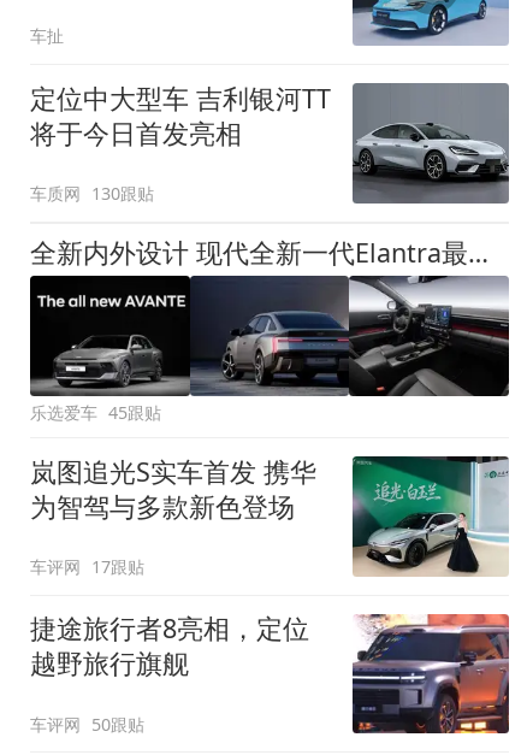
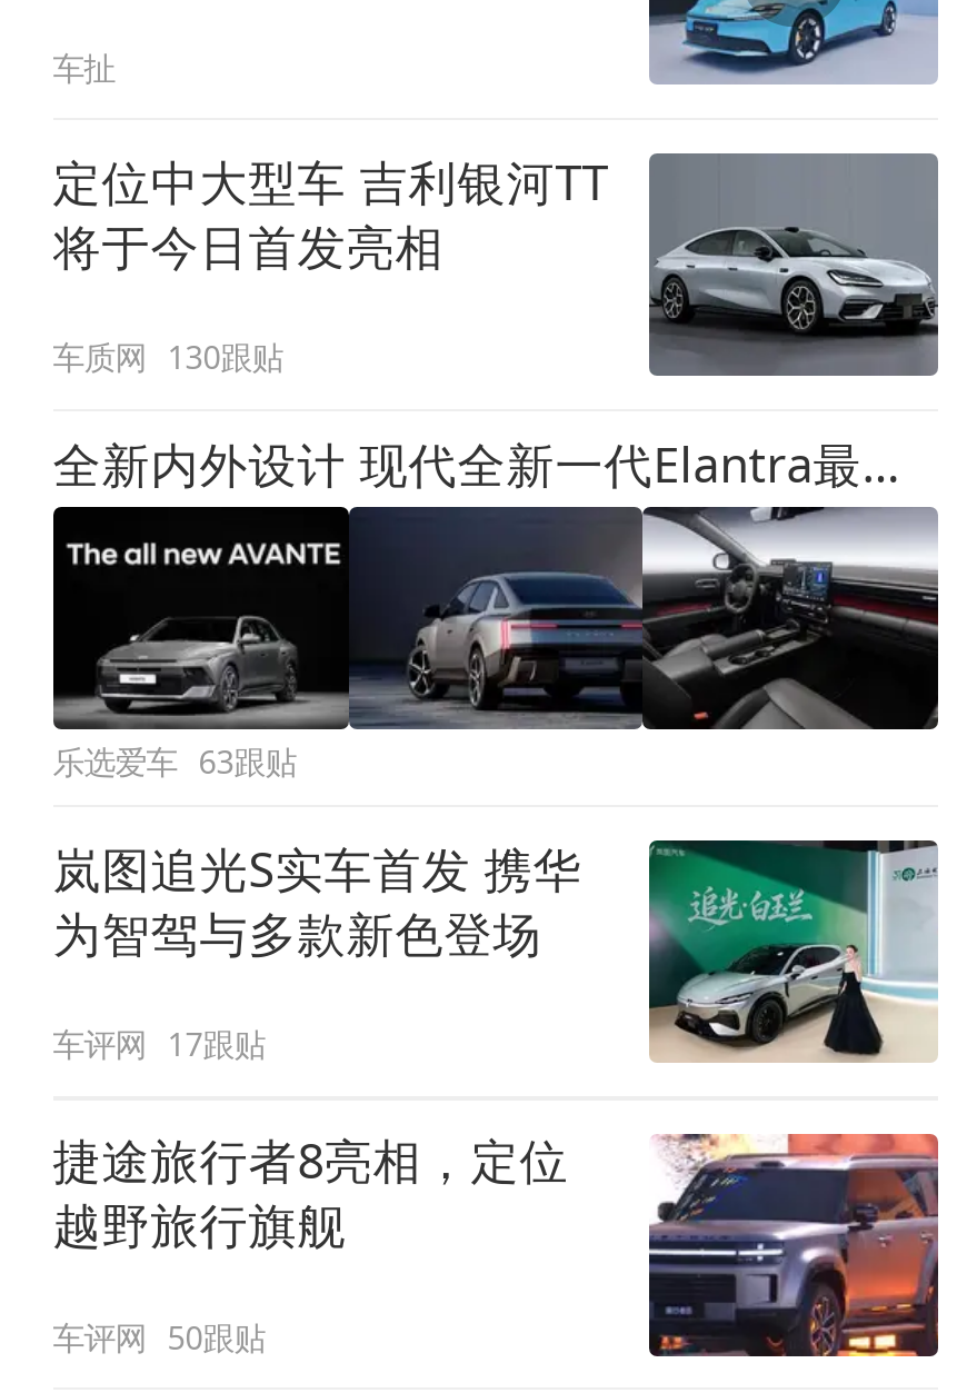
[30,402,162,424] 乐选爱车 45跟贴 -> [53,739,296,782] 乐选爱车 63跟贴

